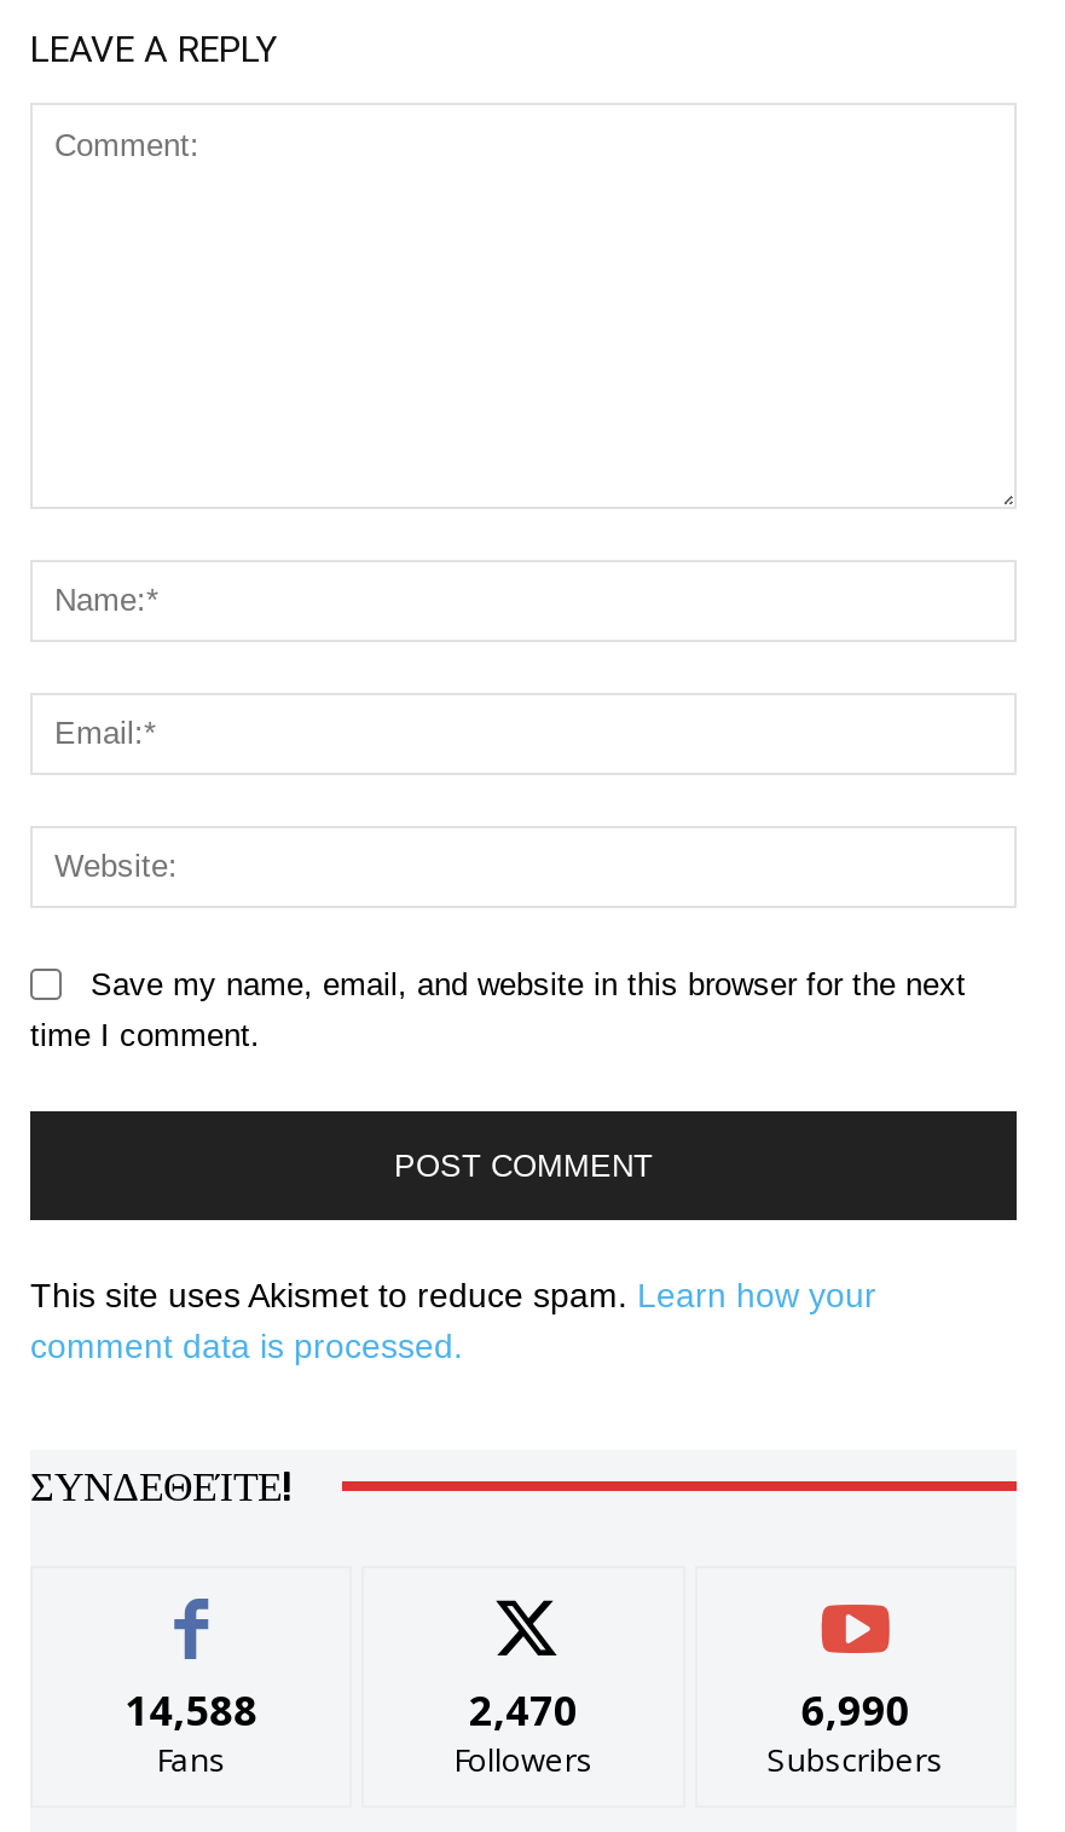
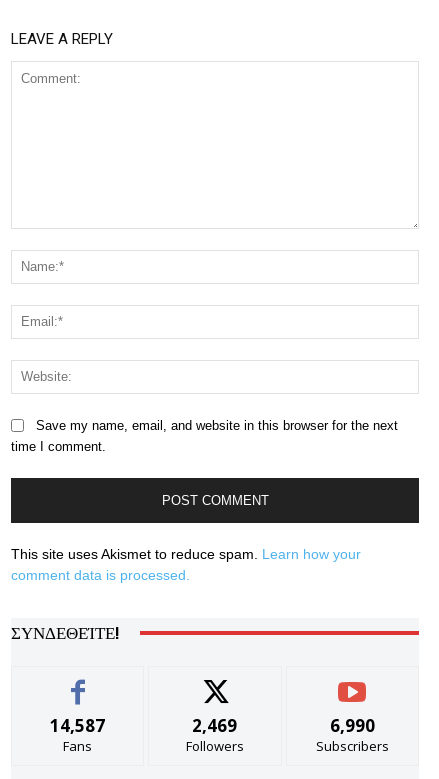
[125,1681,258,1736] 14,588 -> [50,713,105,736] 14,587
[469,1681,578,1736] 2,470 -> [192,713,237,736] 2,469

